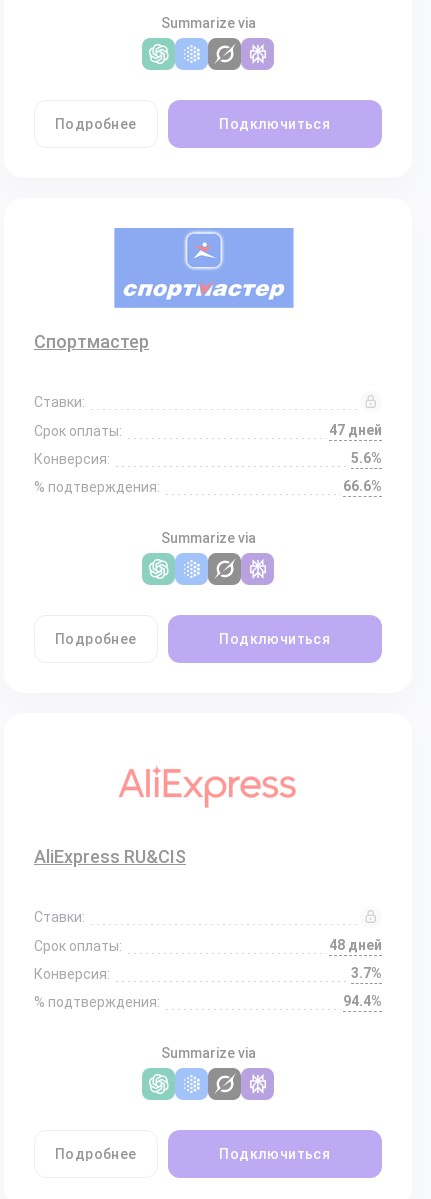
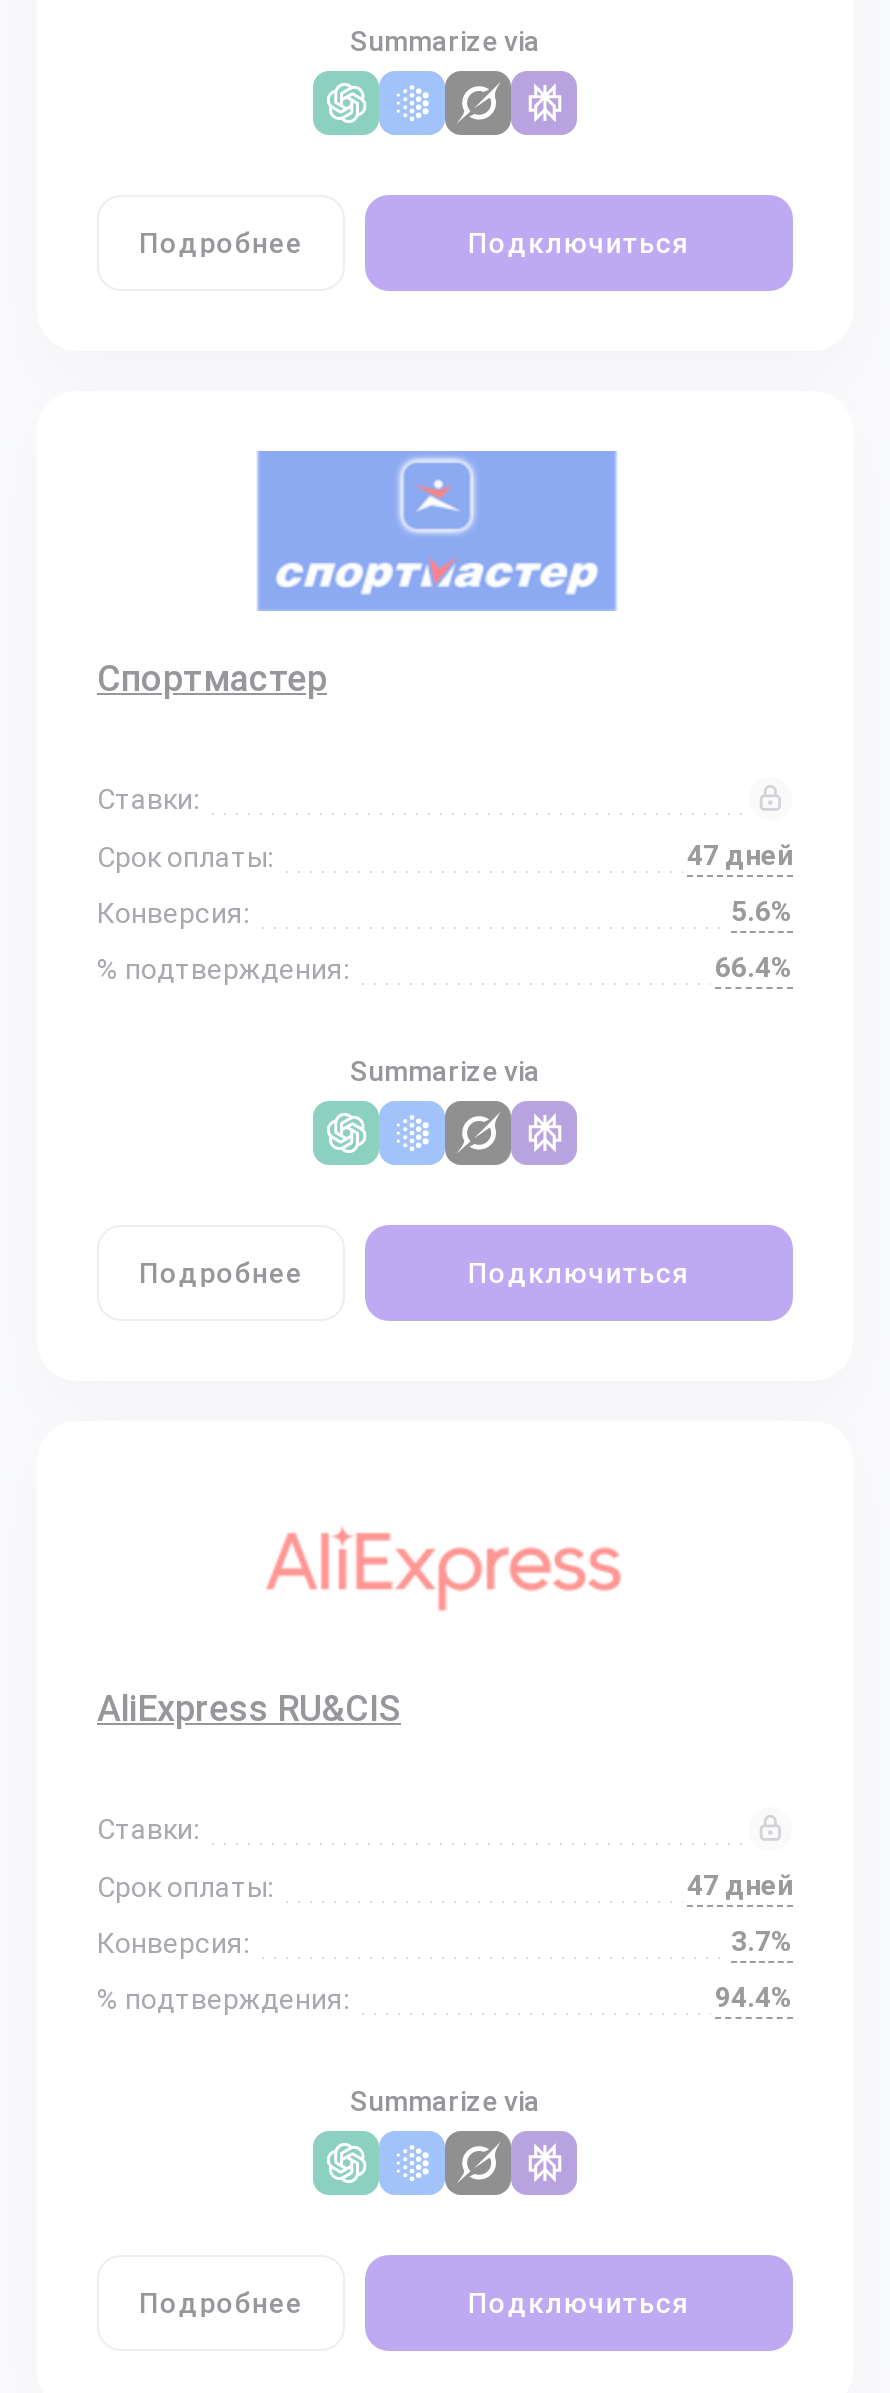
[343,478,382,494] 66.6% -> [715,951,793,983] 66.4%
[329,937,382,953] 48 дней -> [687,1869,793,1901] 47 дней

